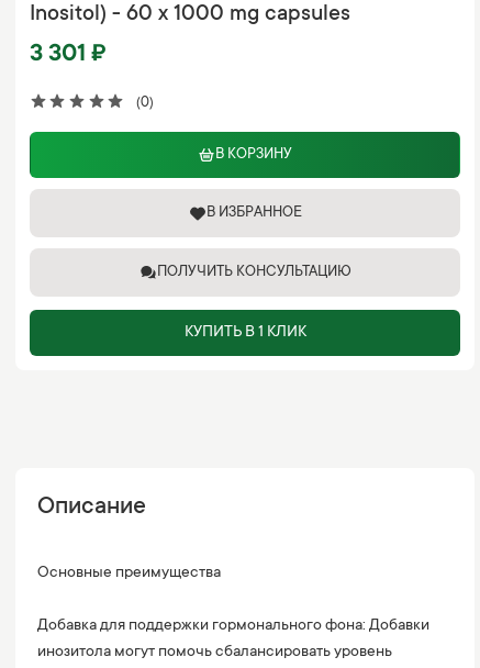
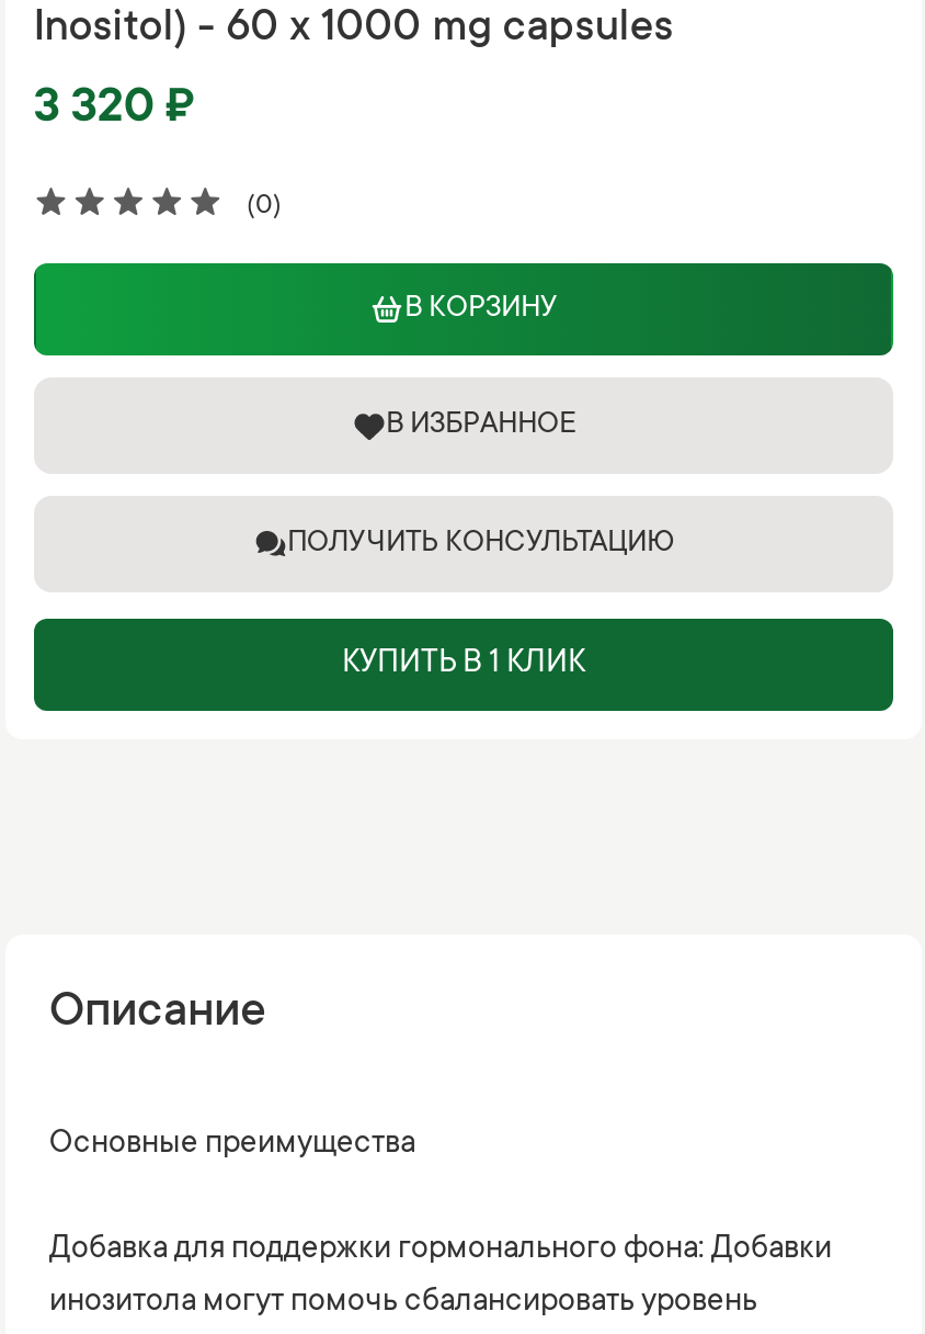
[29,42,106,68] 3 301 ₽ -> [34,83,196,136] 3 320 ₽

